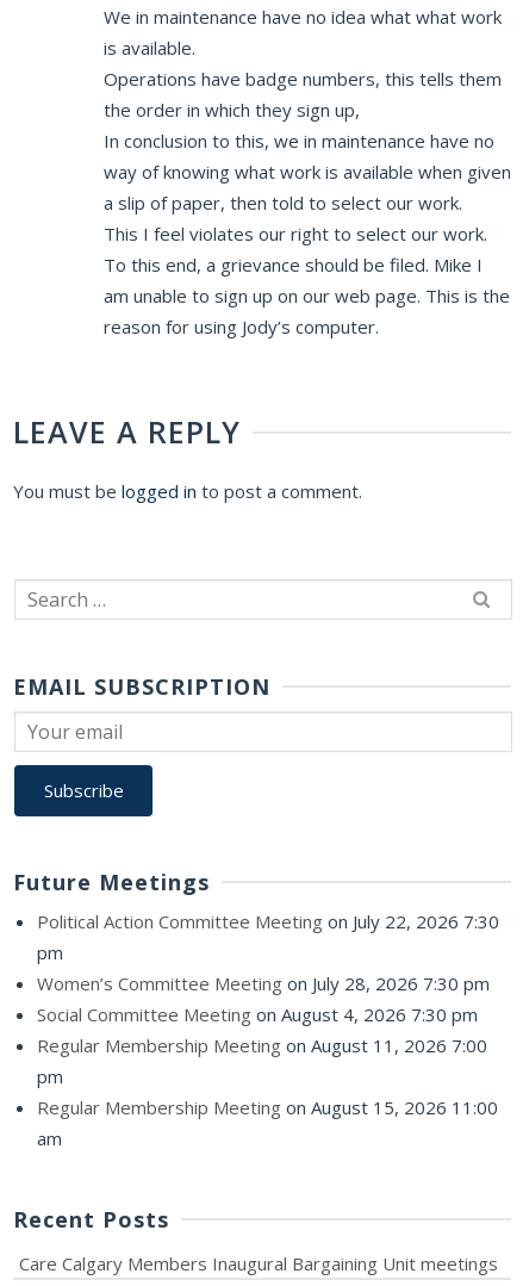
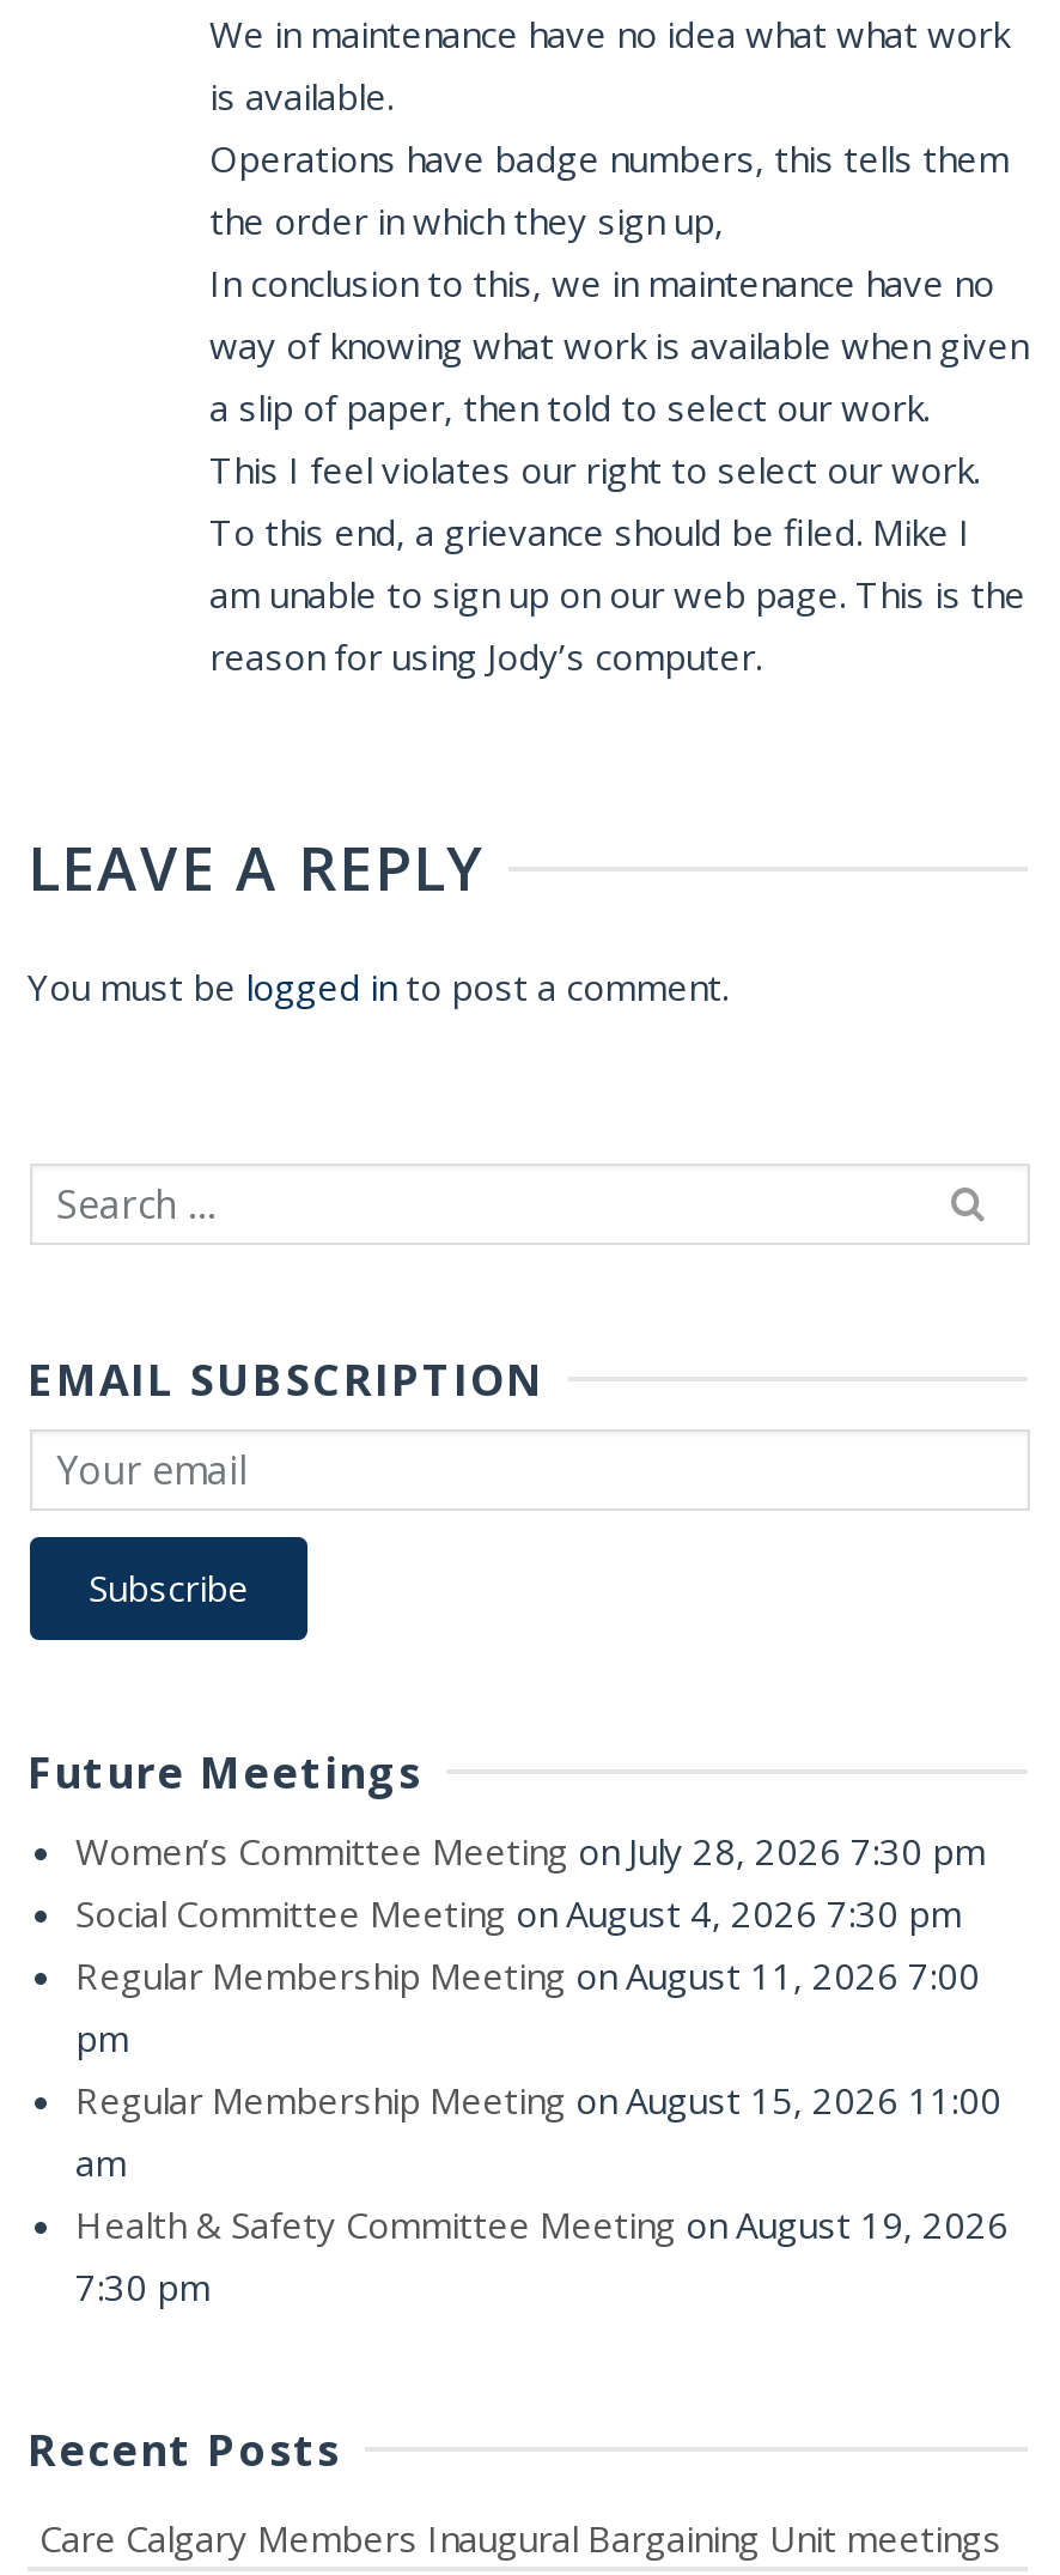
[37,909,499,964] Political Action Committee Meeting on July 22, 2026 7:30 | pm -> none
moved [37,971,498,1150] -> [75,1826,1001,2185]: Women’s Committee Meeting on July 28, 2026 7:30 pm | Social Committee Meeting on August 4, 2026 7:30 pm | Regular Membership Meeting on August 11, 2026 7:00 | pm | Regular Membership Meeting on August 15, 2026 11:00 | am
none -> [75,2200,1009,2310] Health & Safety Committee Meeting on August 19, 2026 | 7:30 pm

